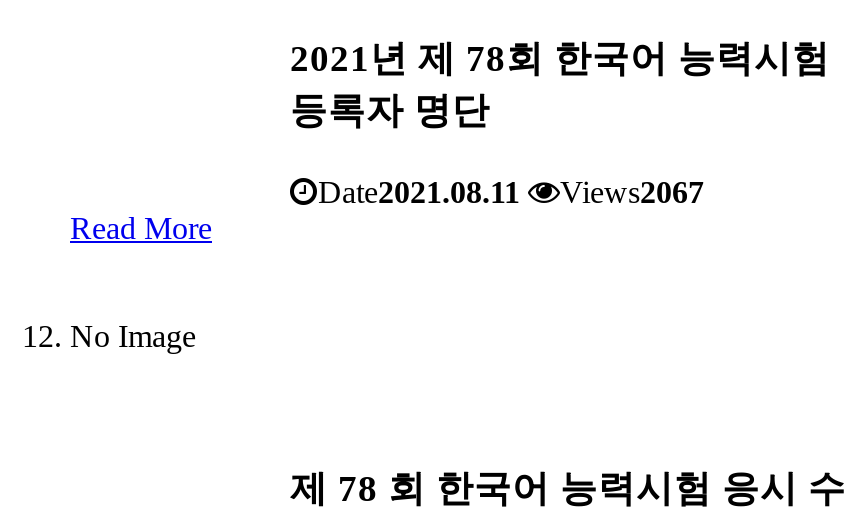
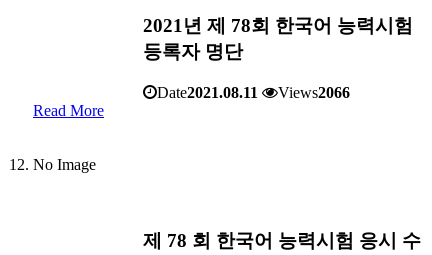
[318,174,704,208] Date2021.08.11 Views2067 -> [157,84,350,101] Date2021.08.11 Views2066

